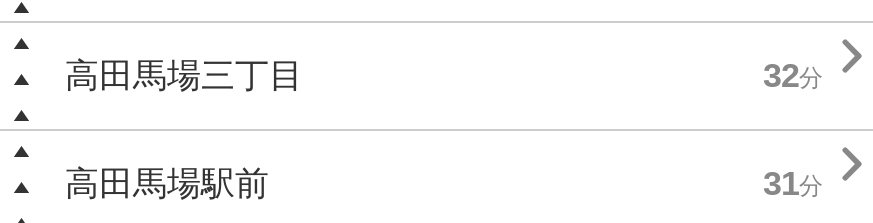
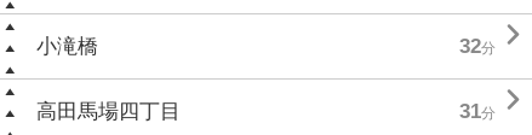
[65,57,303,95] 高田馬場三丁目 -> [36,35,98,58] 小滝橋
[65,165,269,203] 高田馬場駅前 -> [36,100,181,123] 高田馬場四丁目

